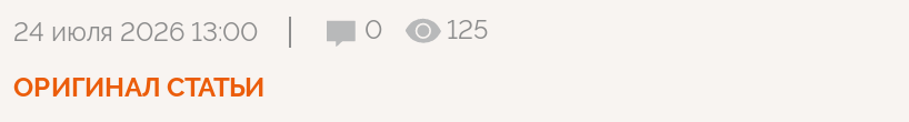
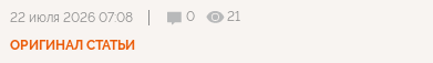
[13,16,258,47] 24 июля 2026 13:00 -> [10,10,133,25] 22 июля 2026 07:08
[447,15,489,46] 125 -> [227,9,240,25] 21

